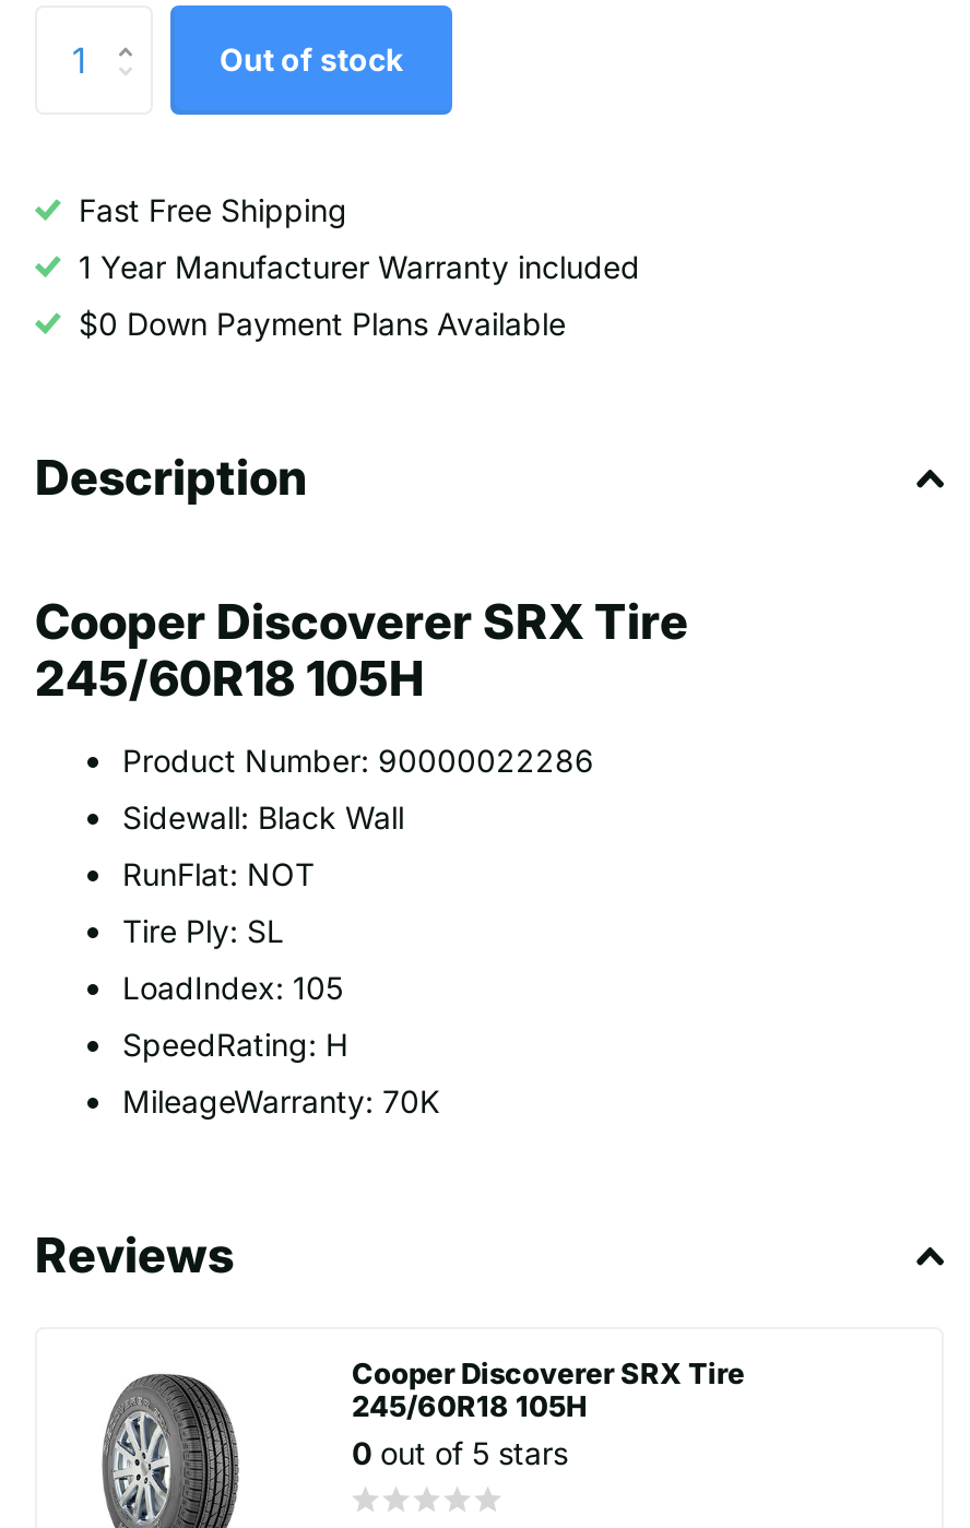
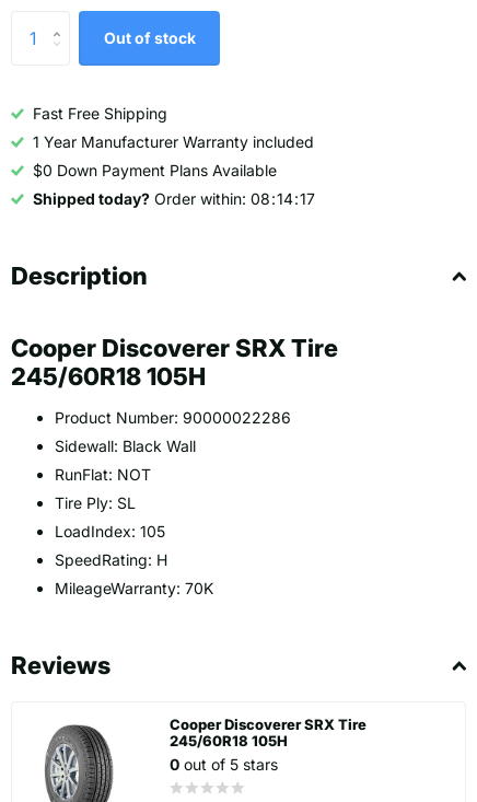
none -> [33,190,315,208] Shipped today? Order within: 08 14 17

